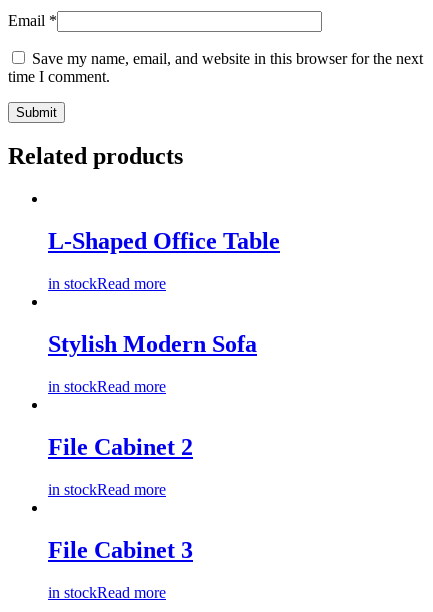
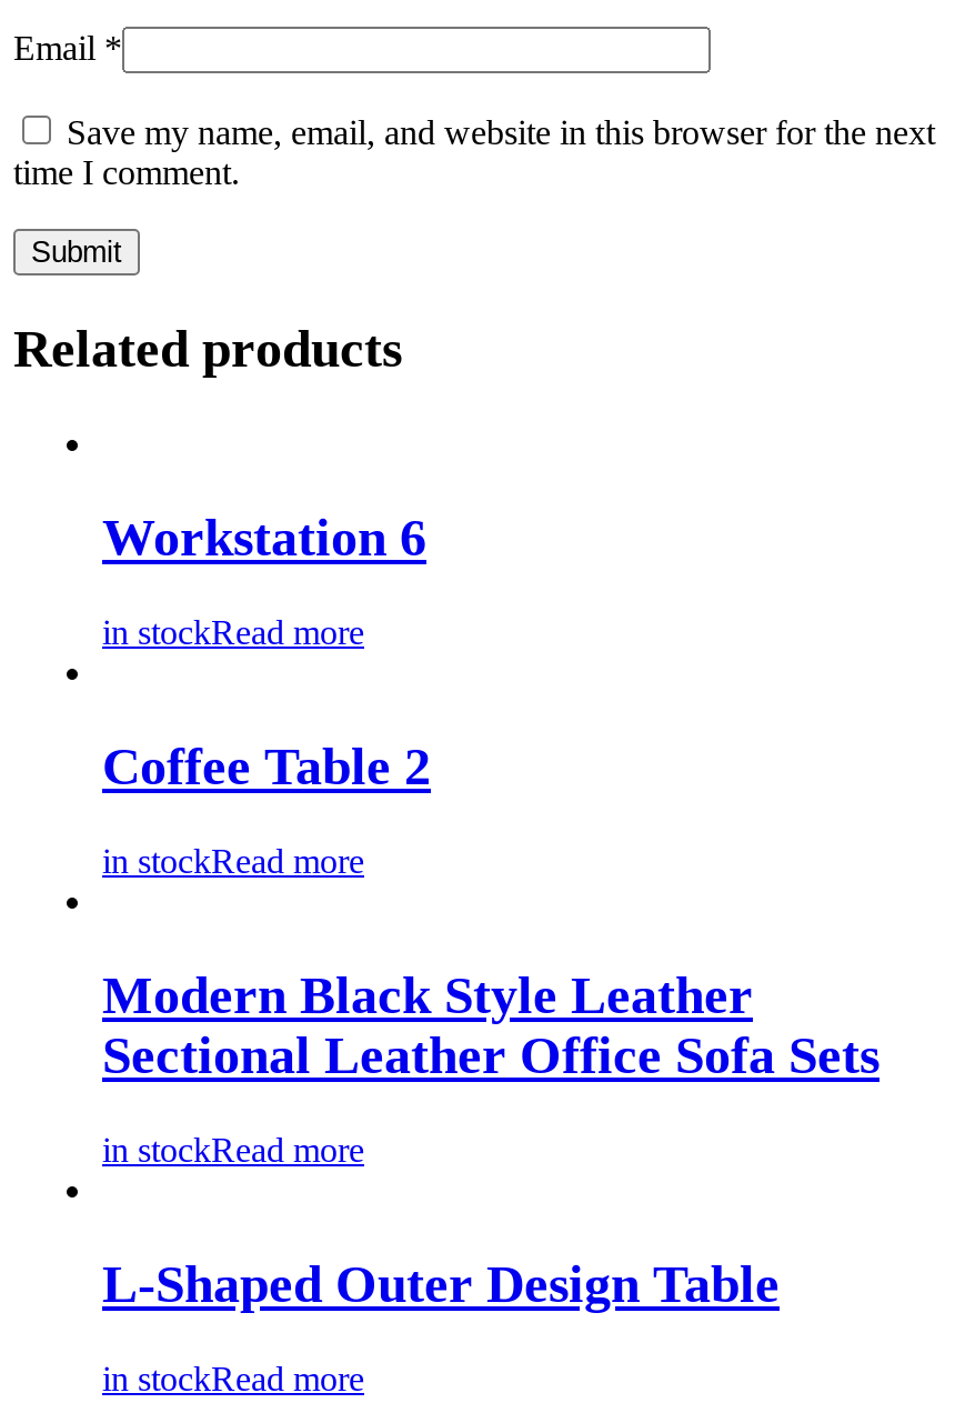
[48,228,280,254] L-Shaped Office Table -> [102,509,426,567] Workstation 6
[48,331,257,357] Stylish Modern Sofa -> [102,738,431,795] Coffee Table 2
[48,434,193,460] File Cabinet 2 -> [102,966,879,1084] Modern Black Style Leather | Sectional Leather Office Sofa Sets
[48,537,193,563] File Cabinet 3 -> [102,1254,780,1312] L-Shaped Outer Design Table

